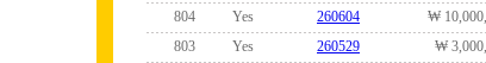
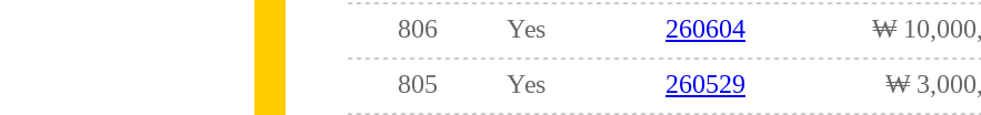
[173,8,195,25] 804 -> [398,13,438,44] 806
[173,38,195,55] 803 -> [398,69,438,100] 805

